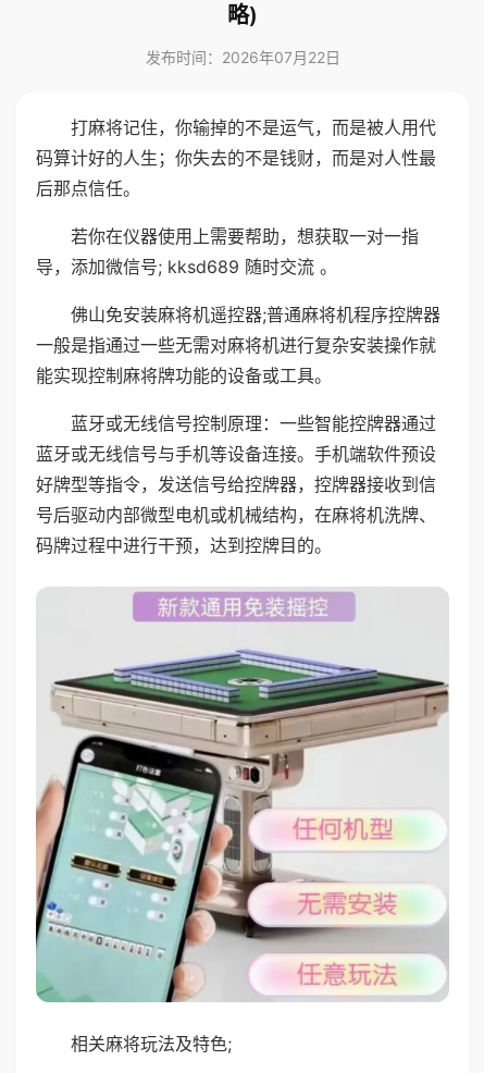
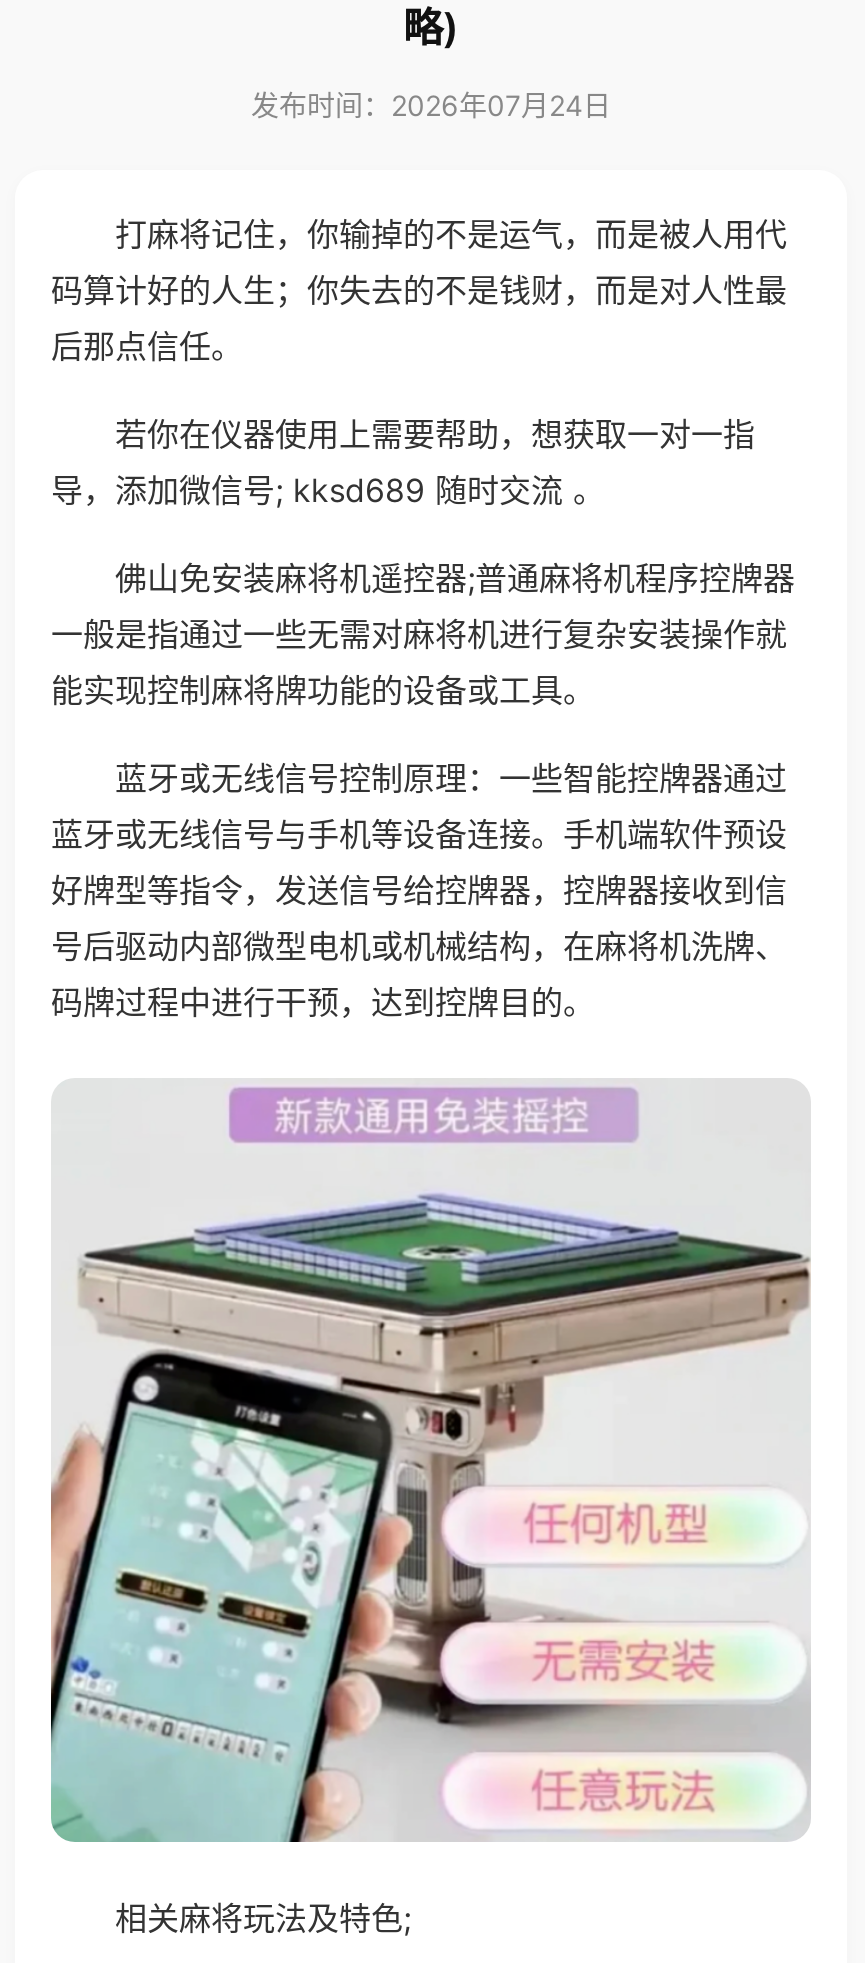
[145,48,340,66] 发布时间：2026年07月22日 -> [251,88,611,122] 发布时间：2026年07月24日

